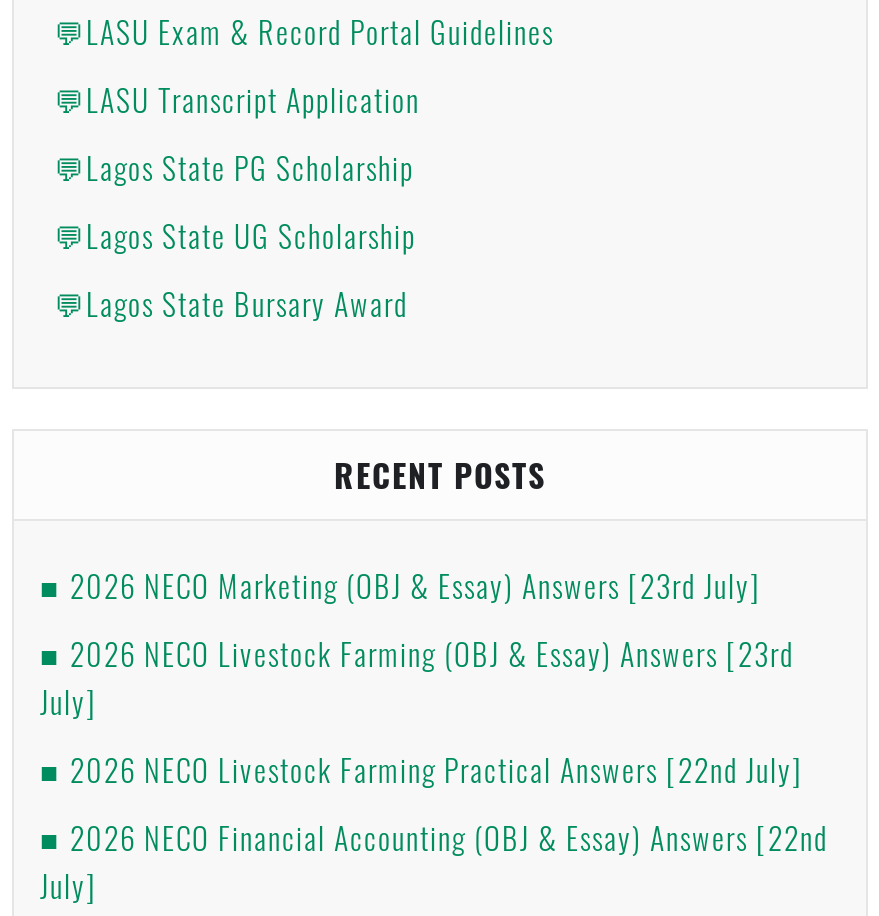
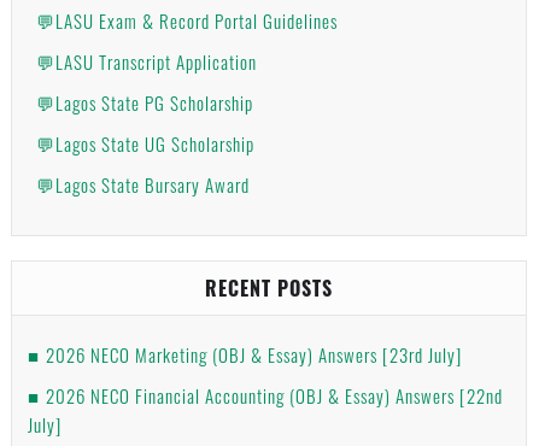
[40,631,802,791] 2026 NECO Livestock Farming (OBJ & Essay) Answers [23rd | July] | 2026 NECO Livestock Farming Practical Answers [22nd July] -> none

